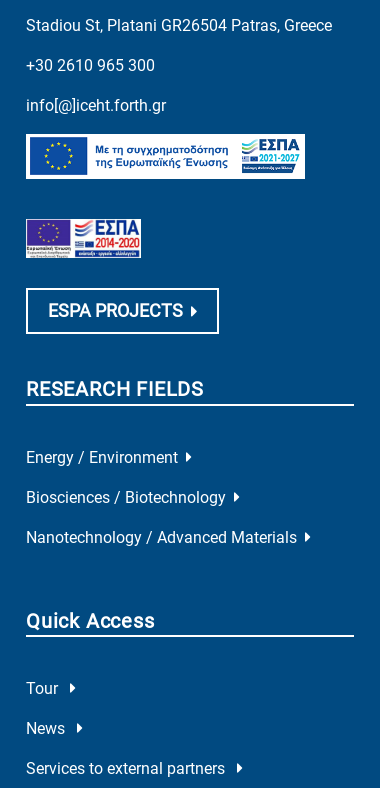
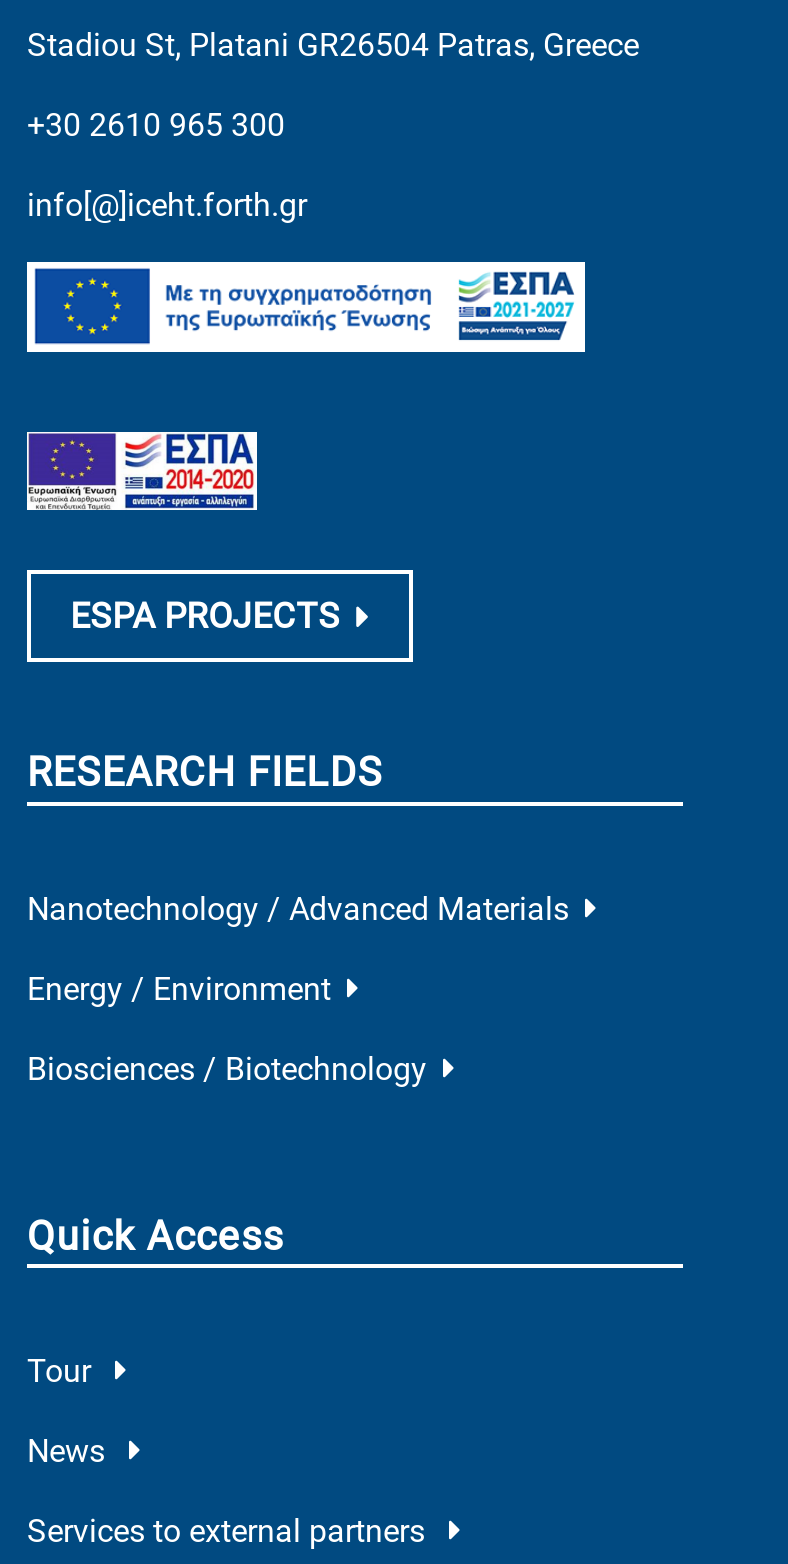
moved [26,448,226,507] -> [27,969,427,1087]: Energy / Environment | Biosciences / Biotechnology
moved [26,528,297,547] -> [27,889,569,927]: Nanotechnology / Advanced Materials

